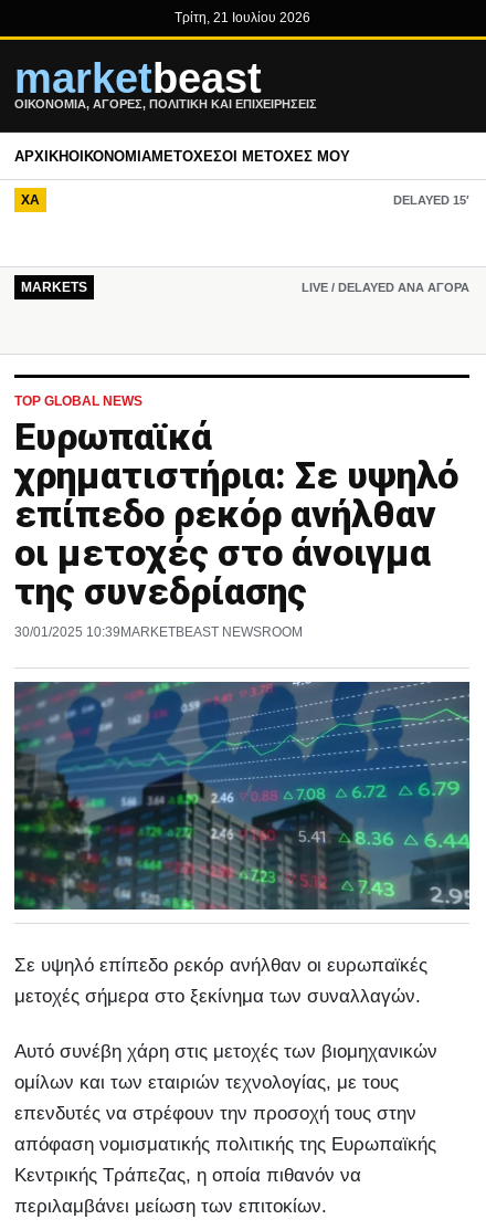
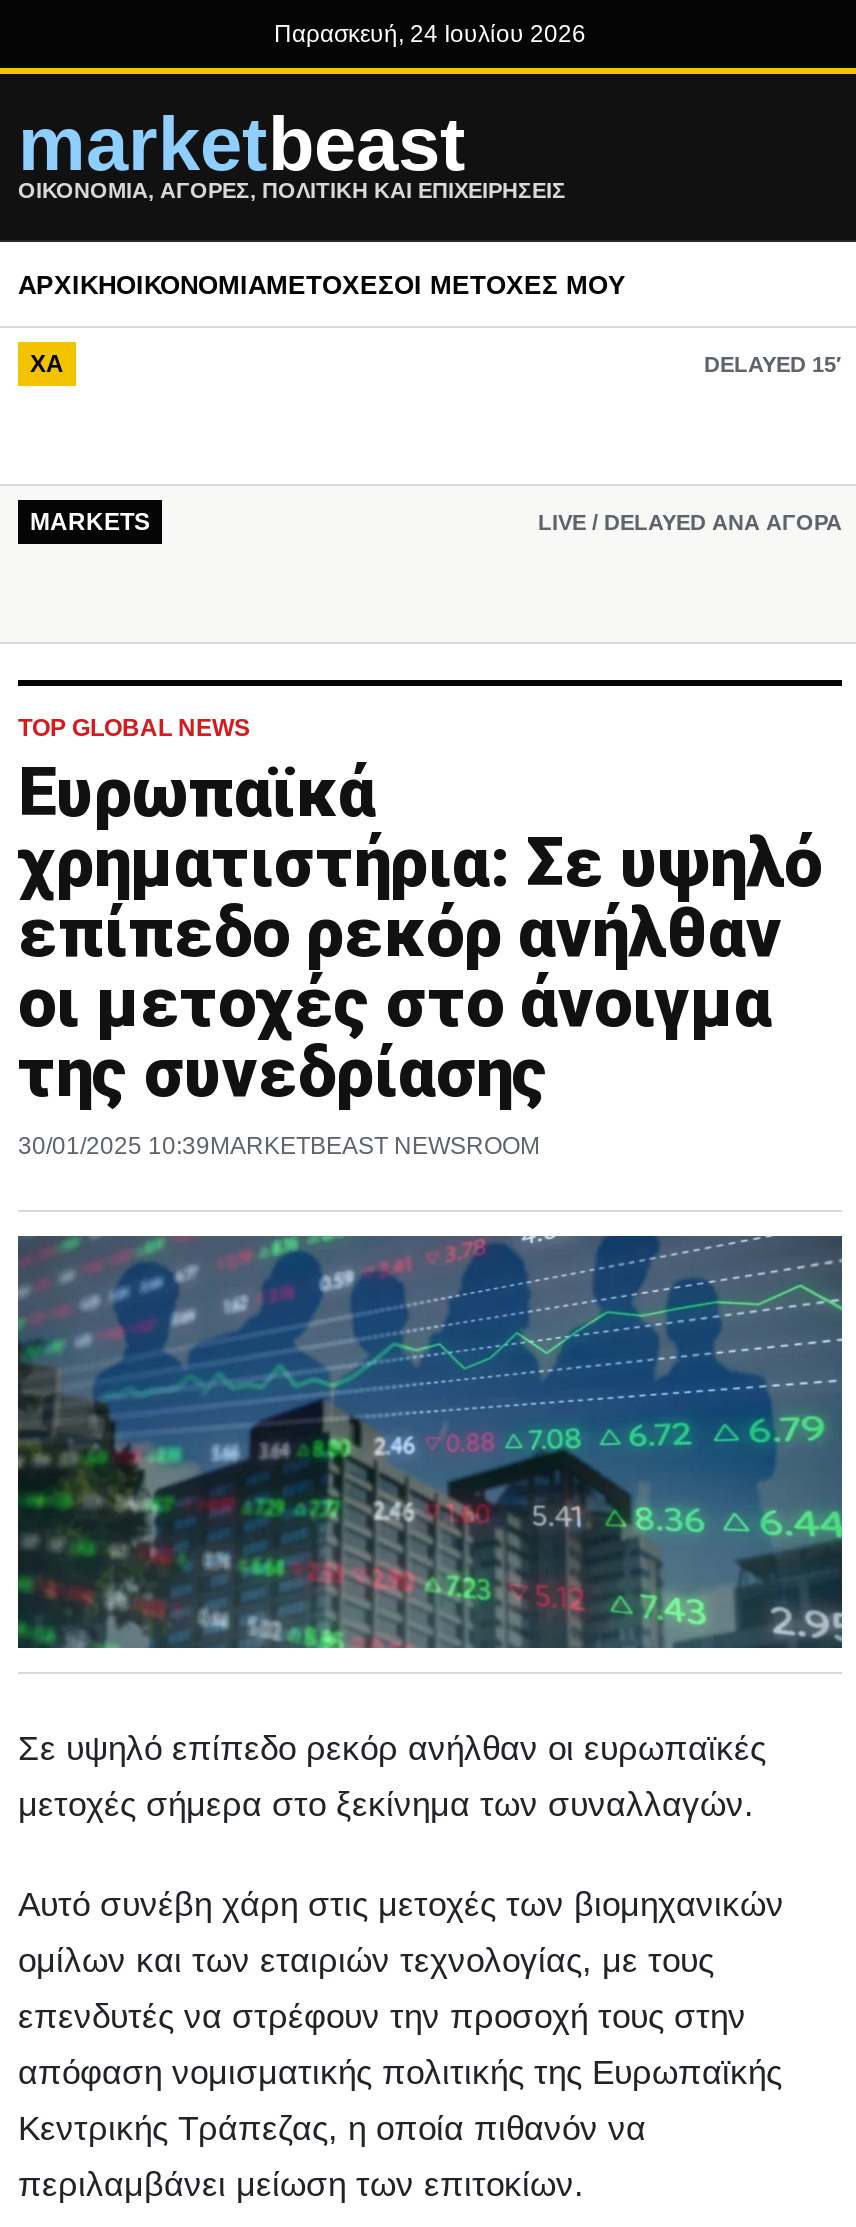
[174,10,310,25] Τρίτη, 21 Ιουλίου 2026 -> [274,20,586,48] Παρασκευή, 24 Ιουλίου 2026

